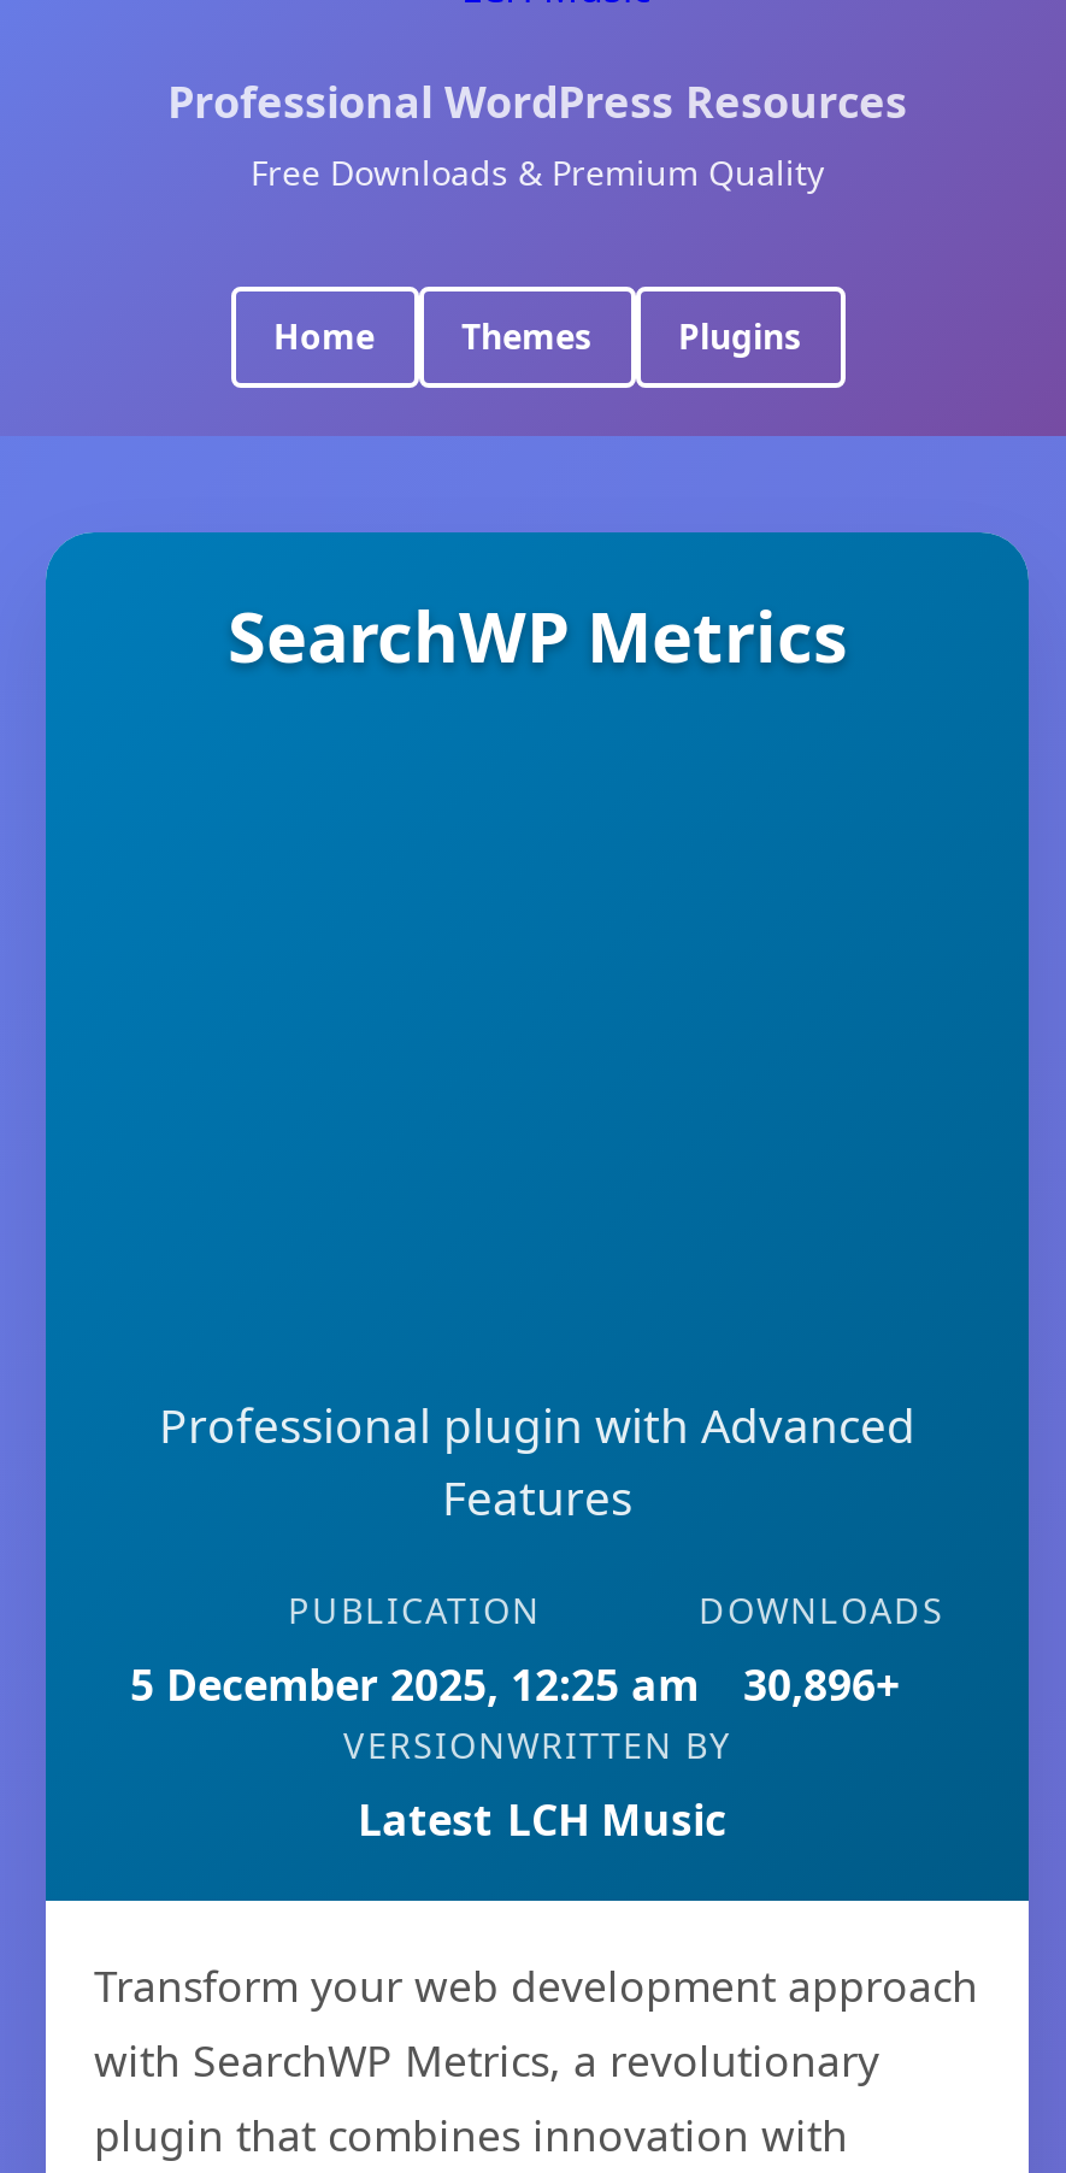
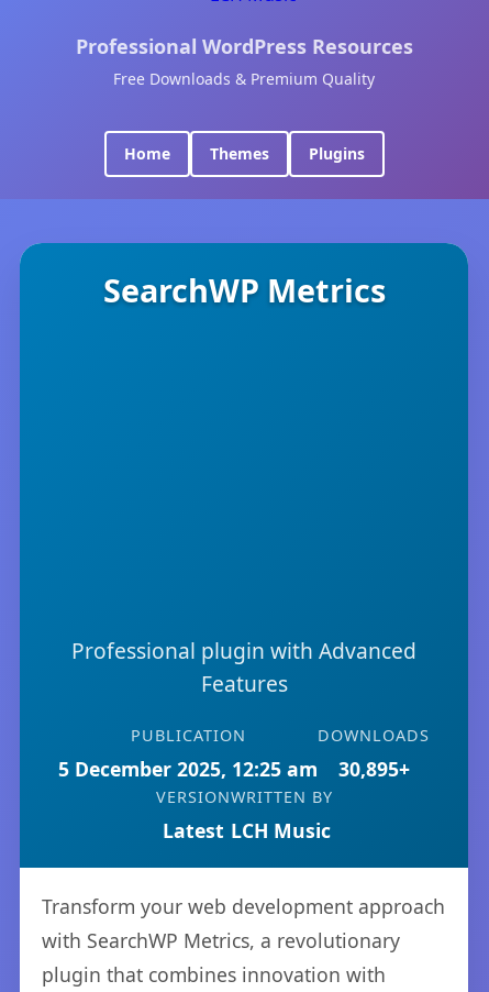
[130,1655,900,1713] 5 December 2025, 12:25 am 30,896+ -> [58,756,409,782] 5 December 2025, 12:25 am 30,895+

